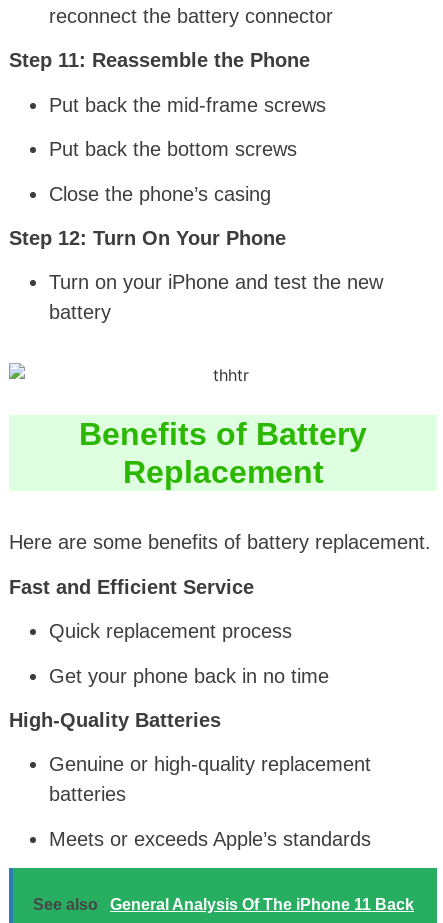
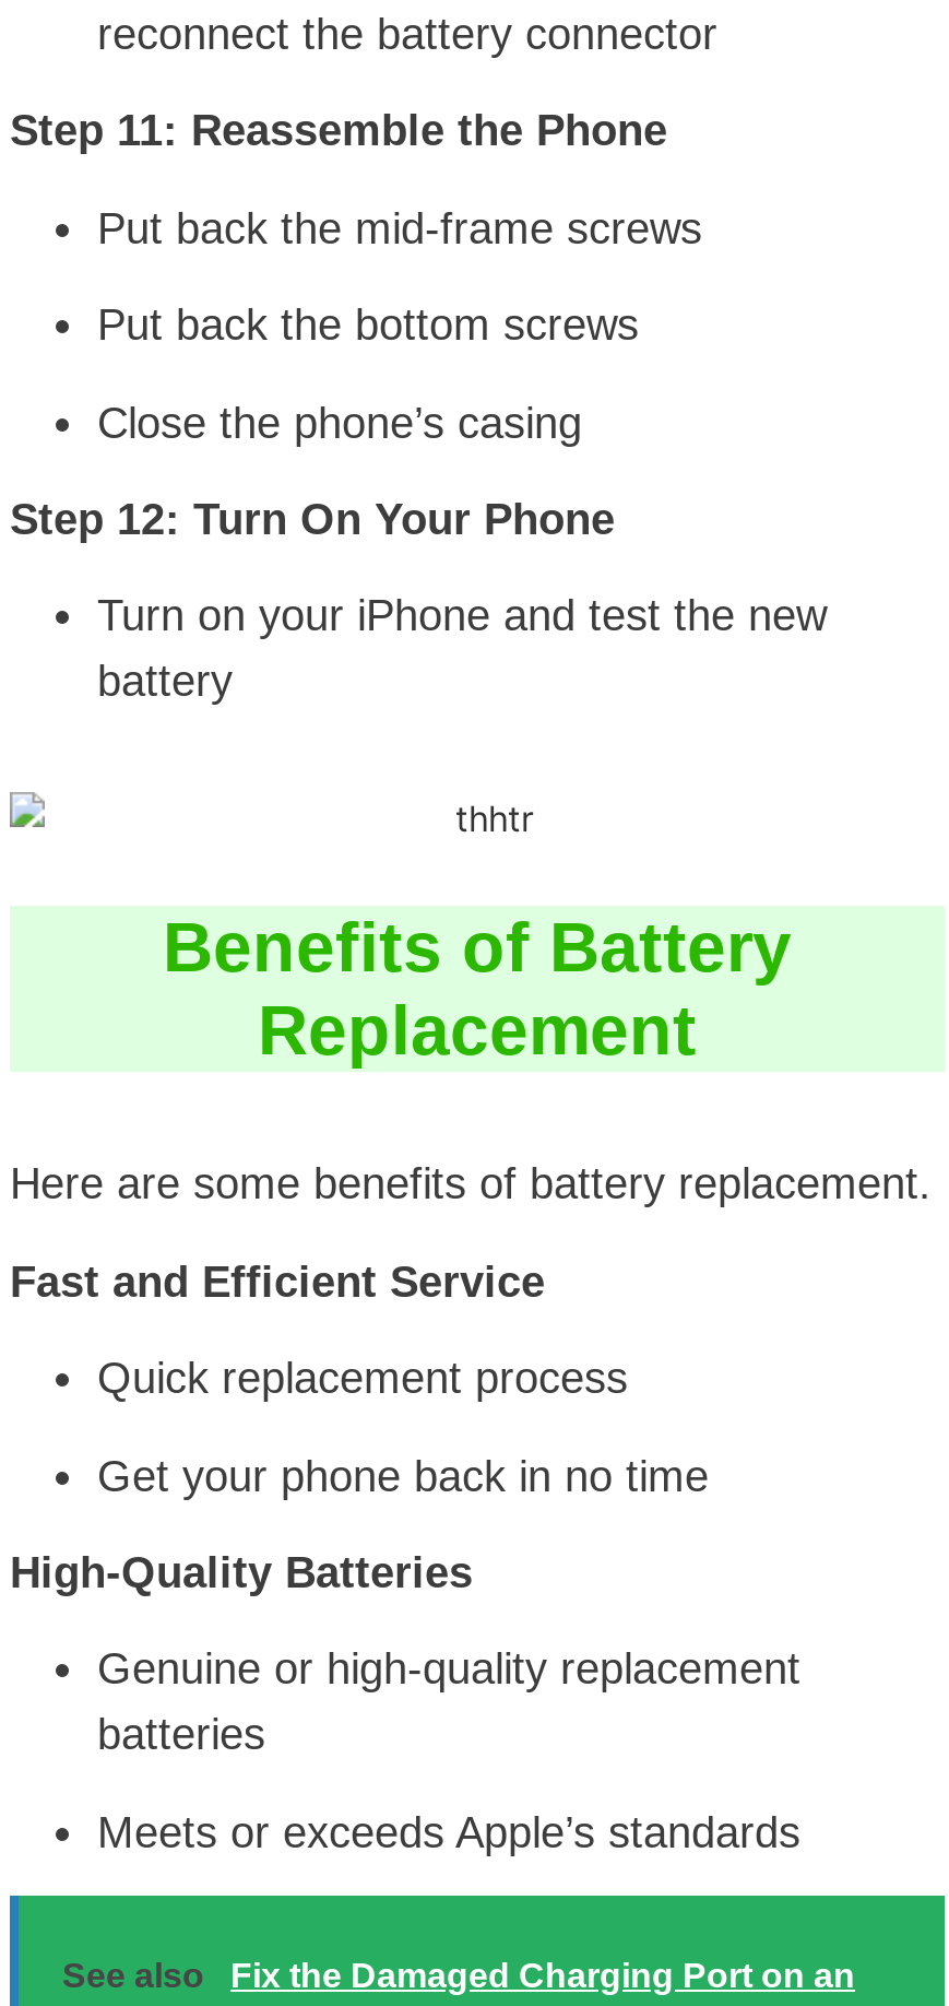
[110,896,414,913] General Analysis Of The iPhone 11 Back -> [230,1957,855,1994] Fix the Damaged Charging Port on an

